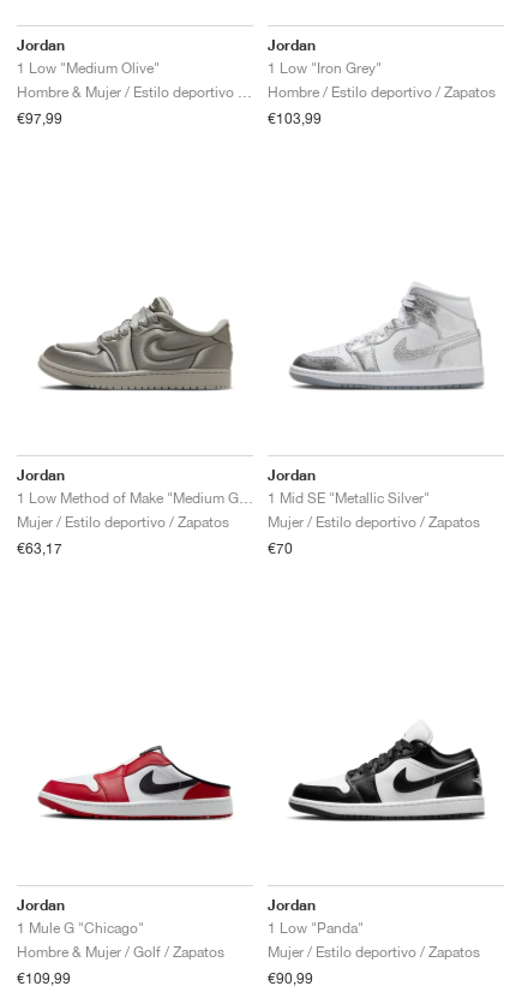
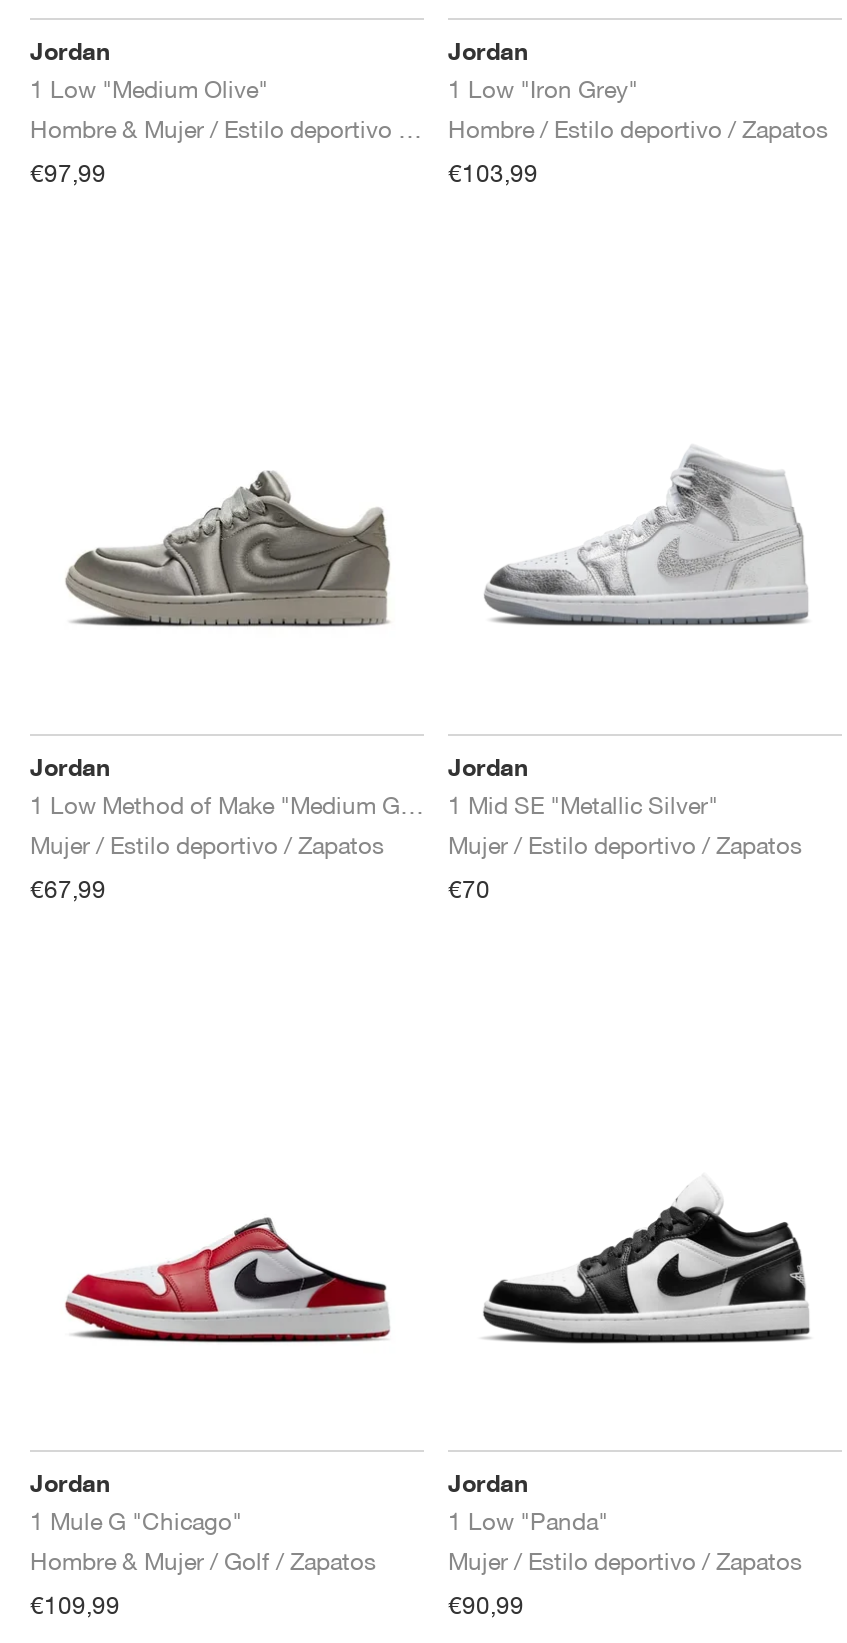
[17,539,62,557] €63,17 -> [30,873,106,903] €67,99

